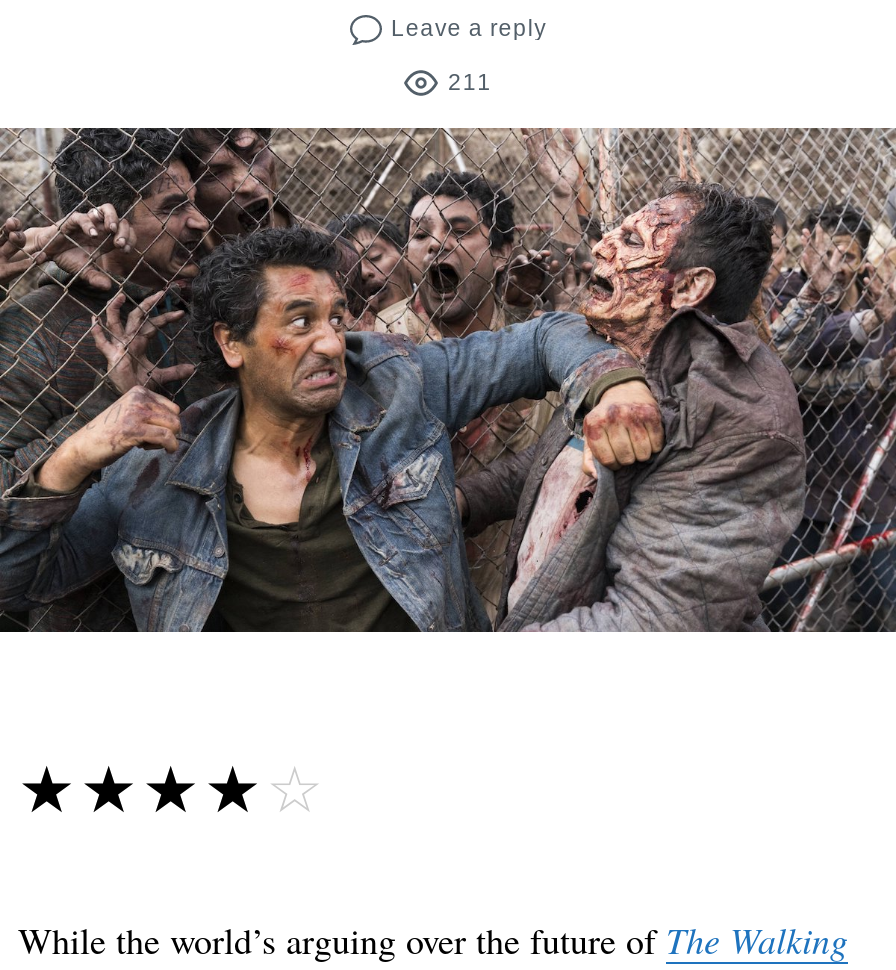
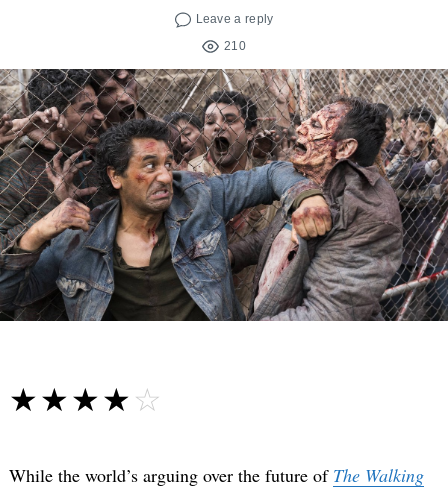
[448,68,492,94] 211 -> [224,39,246,52] 210

